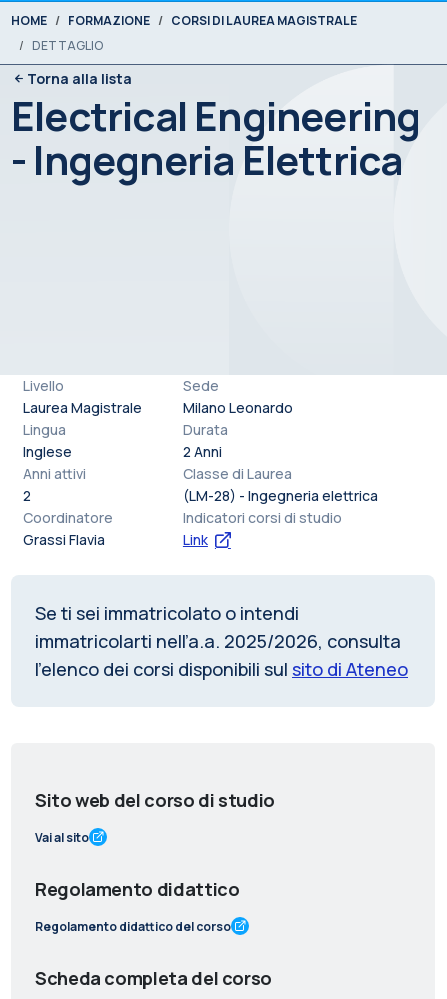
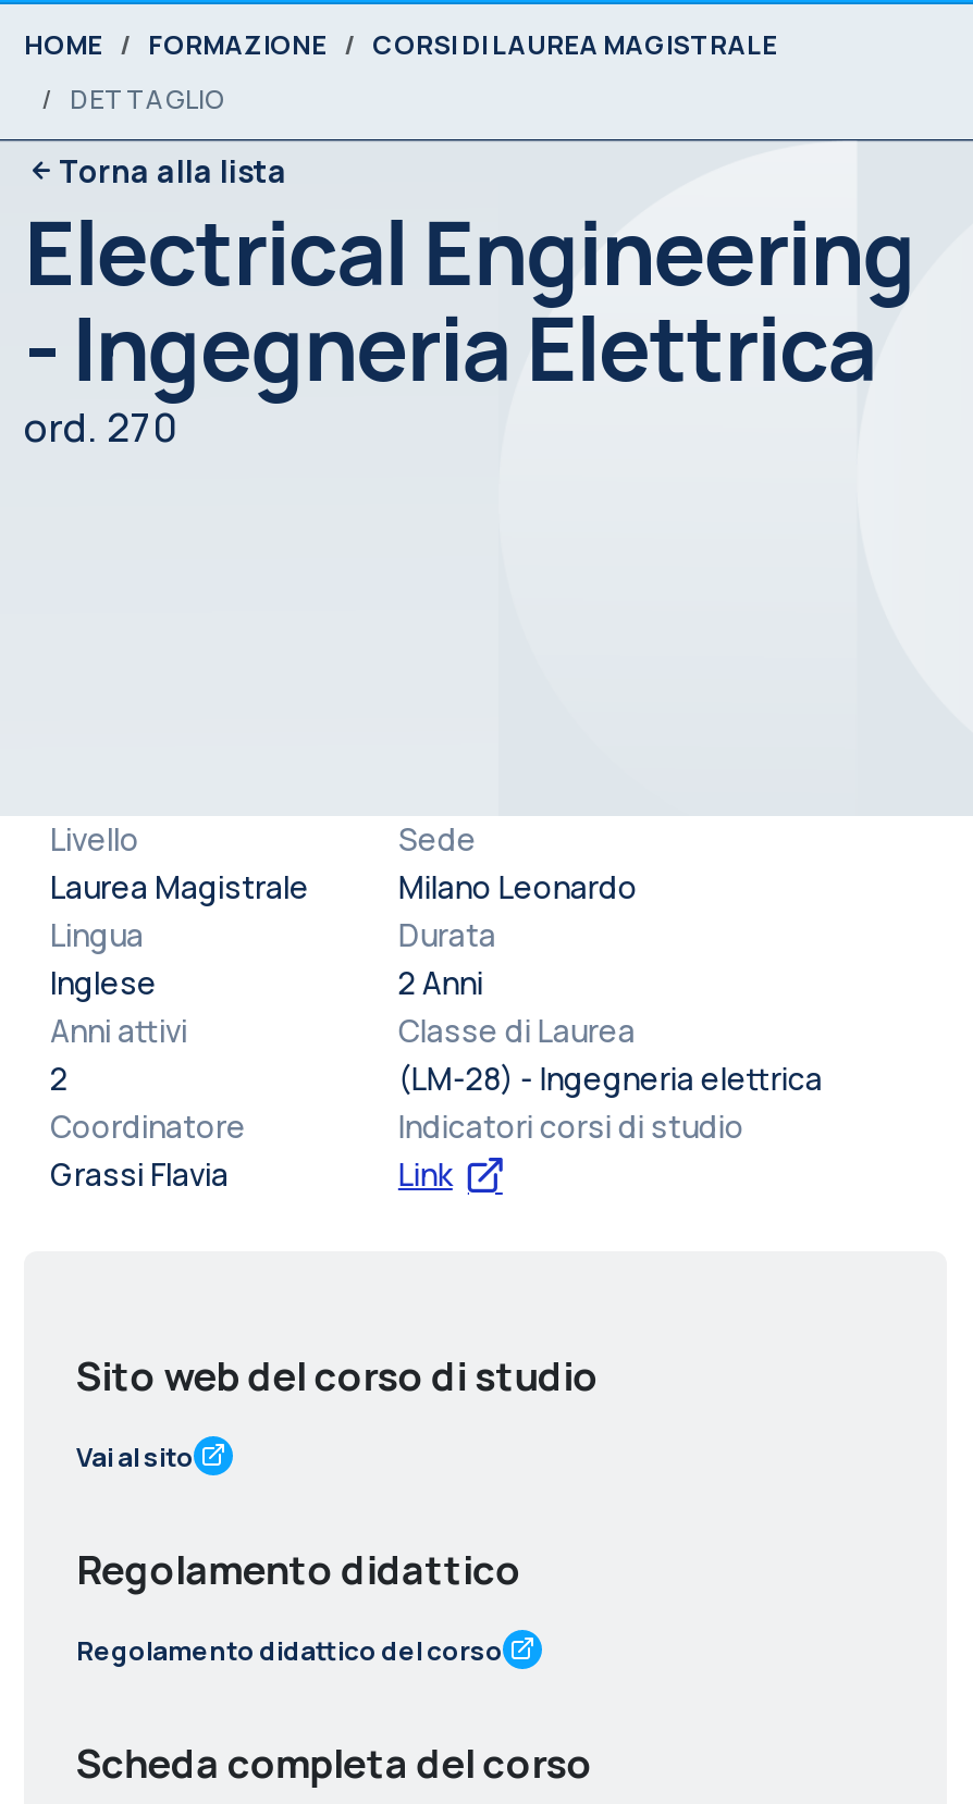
none -> [24,401,176,454] ord. 270
[35,601,408,681] Se ti sei immatricolato o intendi | immatricolarti nell’a.a. 2025/2026, consulta | l’elenco dei corsi disponibili sul sito di Ateneo -> none

